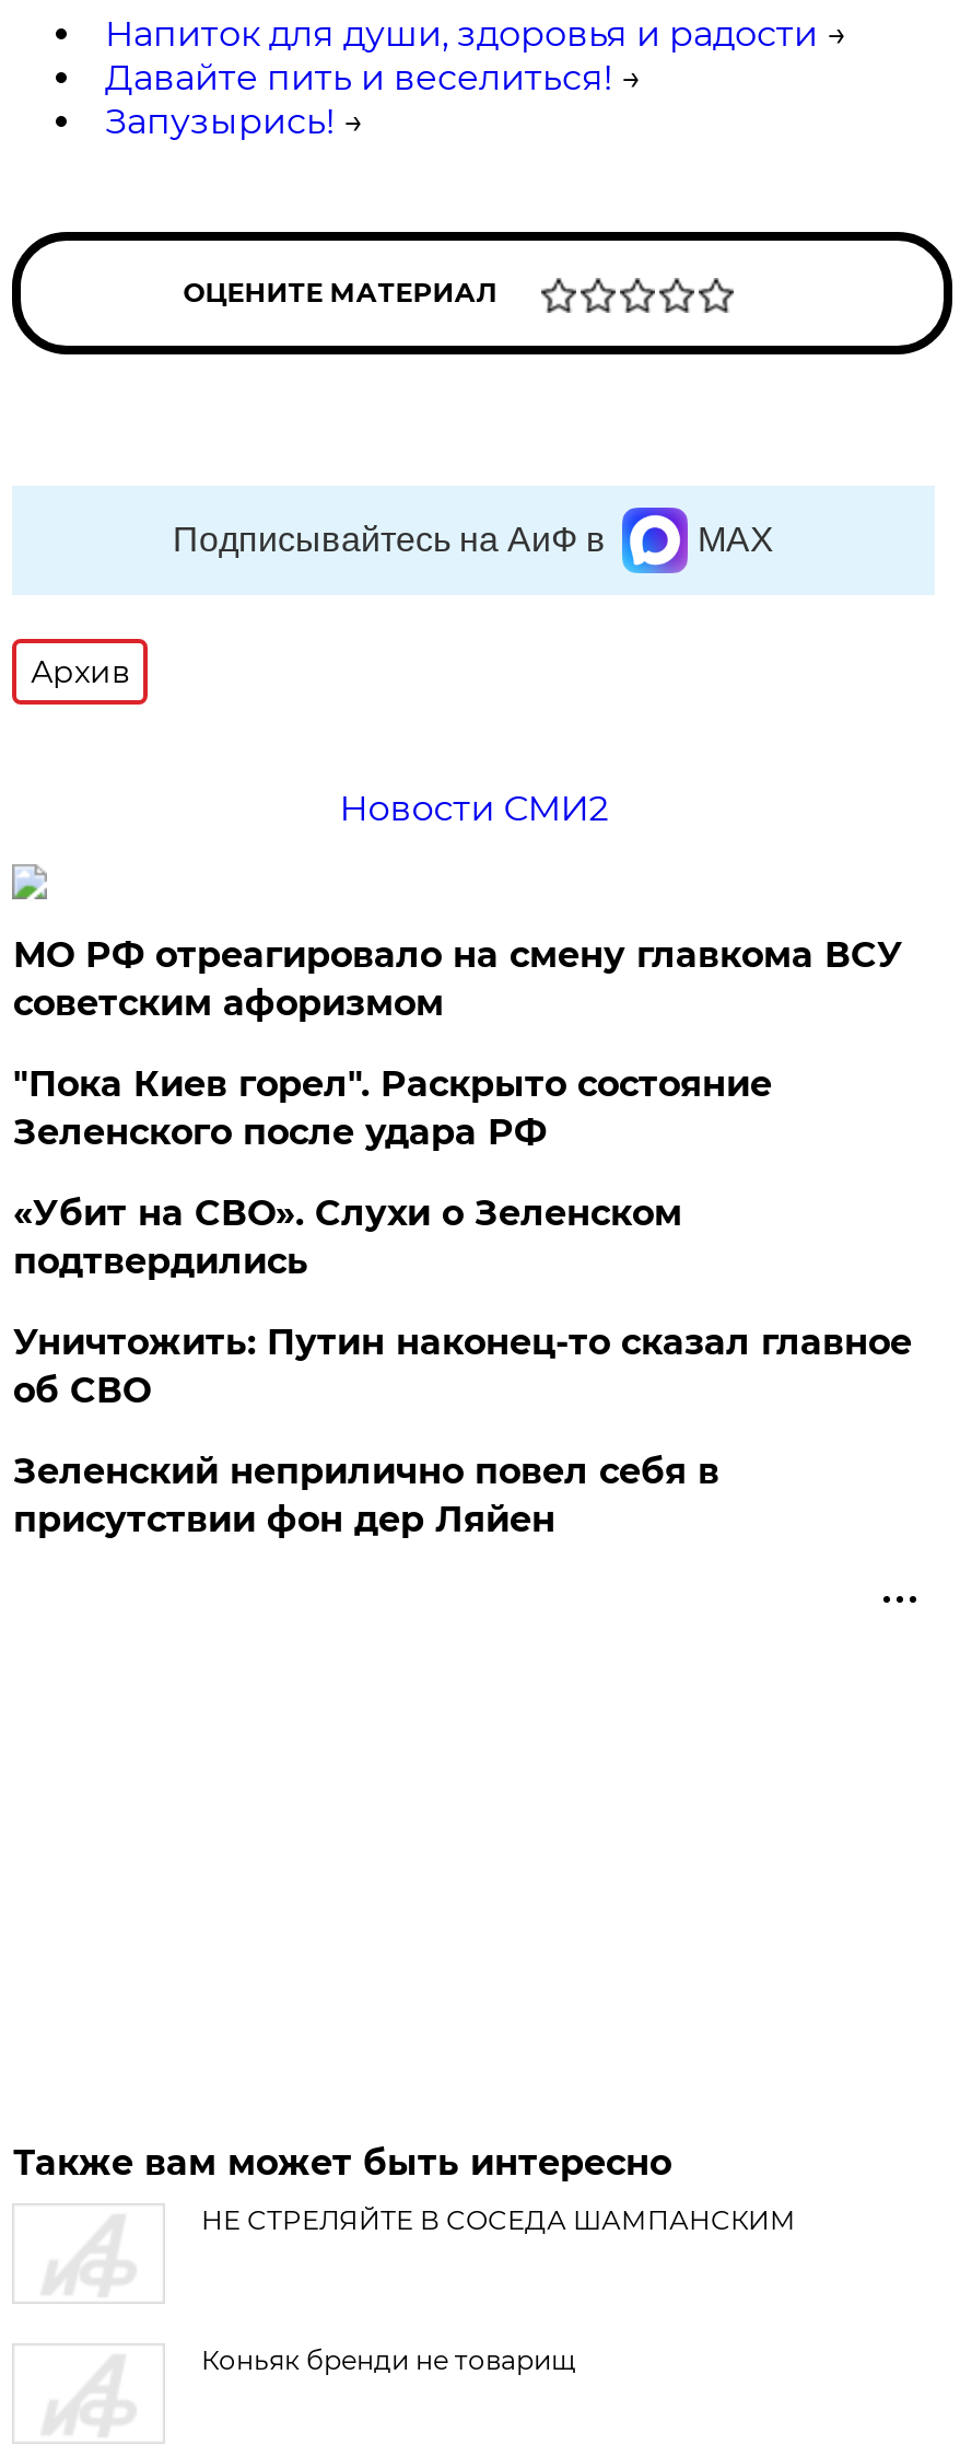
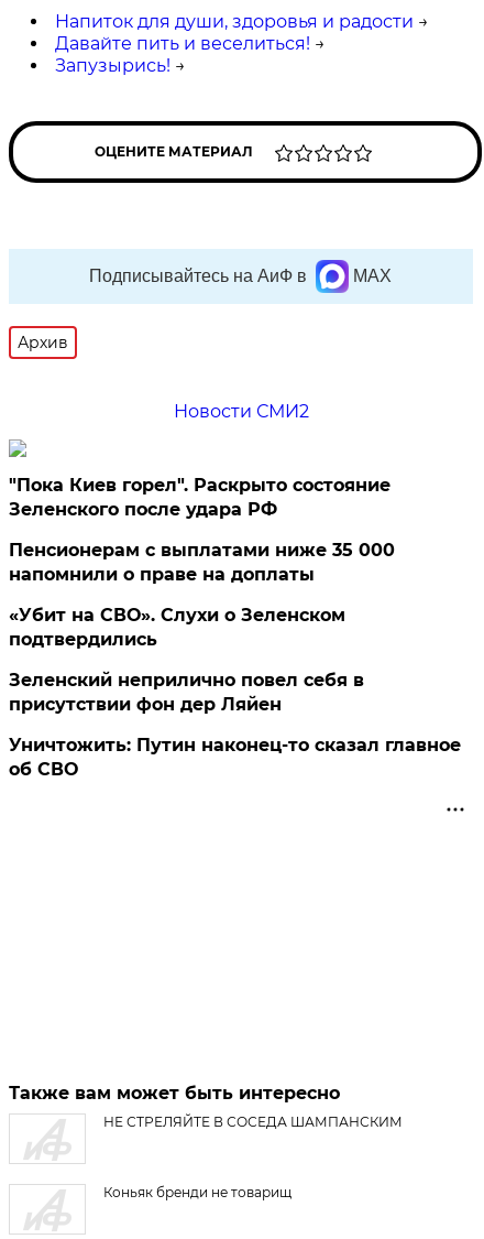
[13,934,903,1024] МО РФ отреагировало на смену главкома ВСУ | советским афоризмом -> none
moved [13,1063,772,1153] -> [9,475,391,520]: "Пока Киев горел". Раскрыто состояние | Зеленского после удара РФ
none -> [9,540,395,585] Пенсионерам с выплатами ниже 35 000 | напомнили о праве на доплаты
moved [13,1322,912,1411] -> [9,735,461,780]: Уничтожить: Путин наконец-то сказал главное | об СВО
moved [13,1451,719,1540] -> [9,670,365,715]: Зеленский неприлично повел cебя в | присутствии фон дер Ляйен

